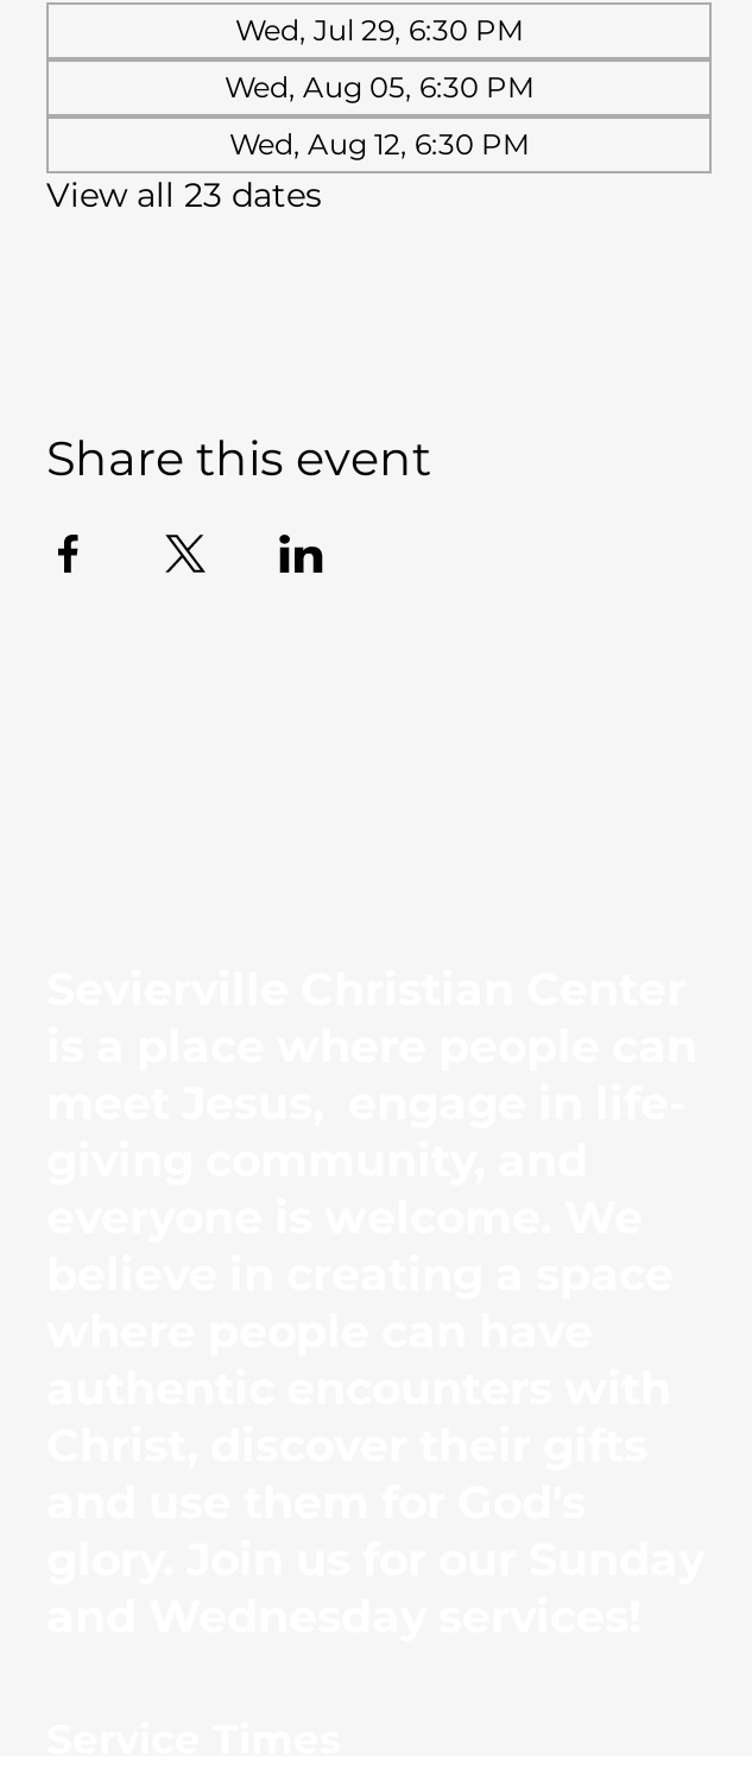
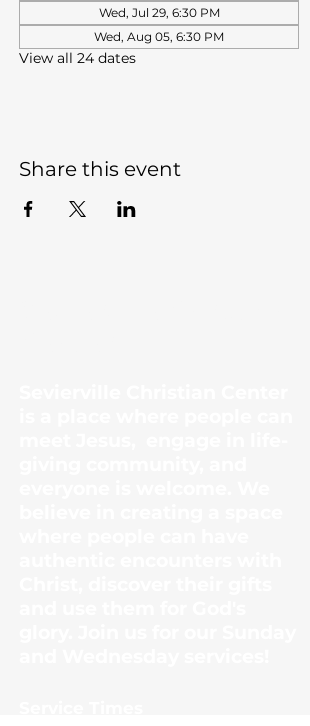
[46,126,529,216] Wed, Aug 12, 6:30 PM | View all 23 dates -> [19,49,136,67] View all 24 dates

